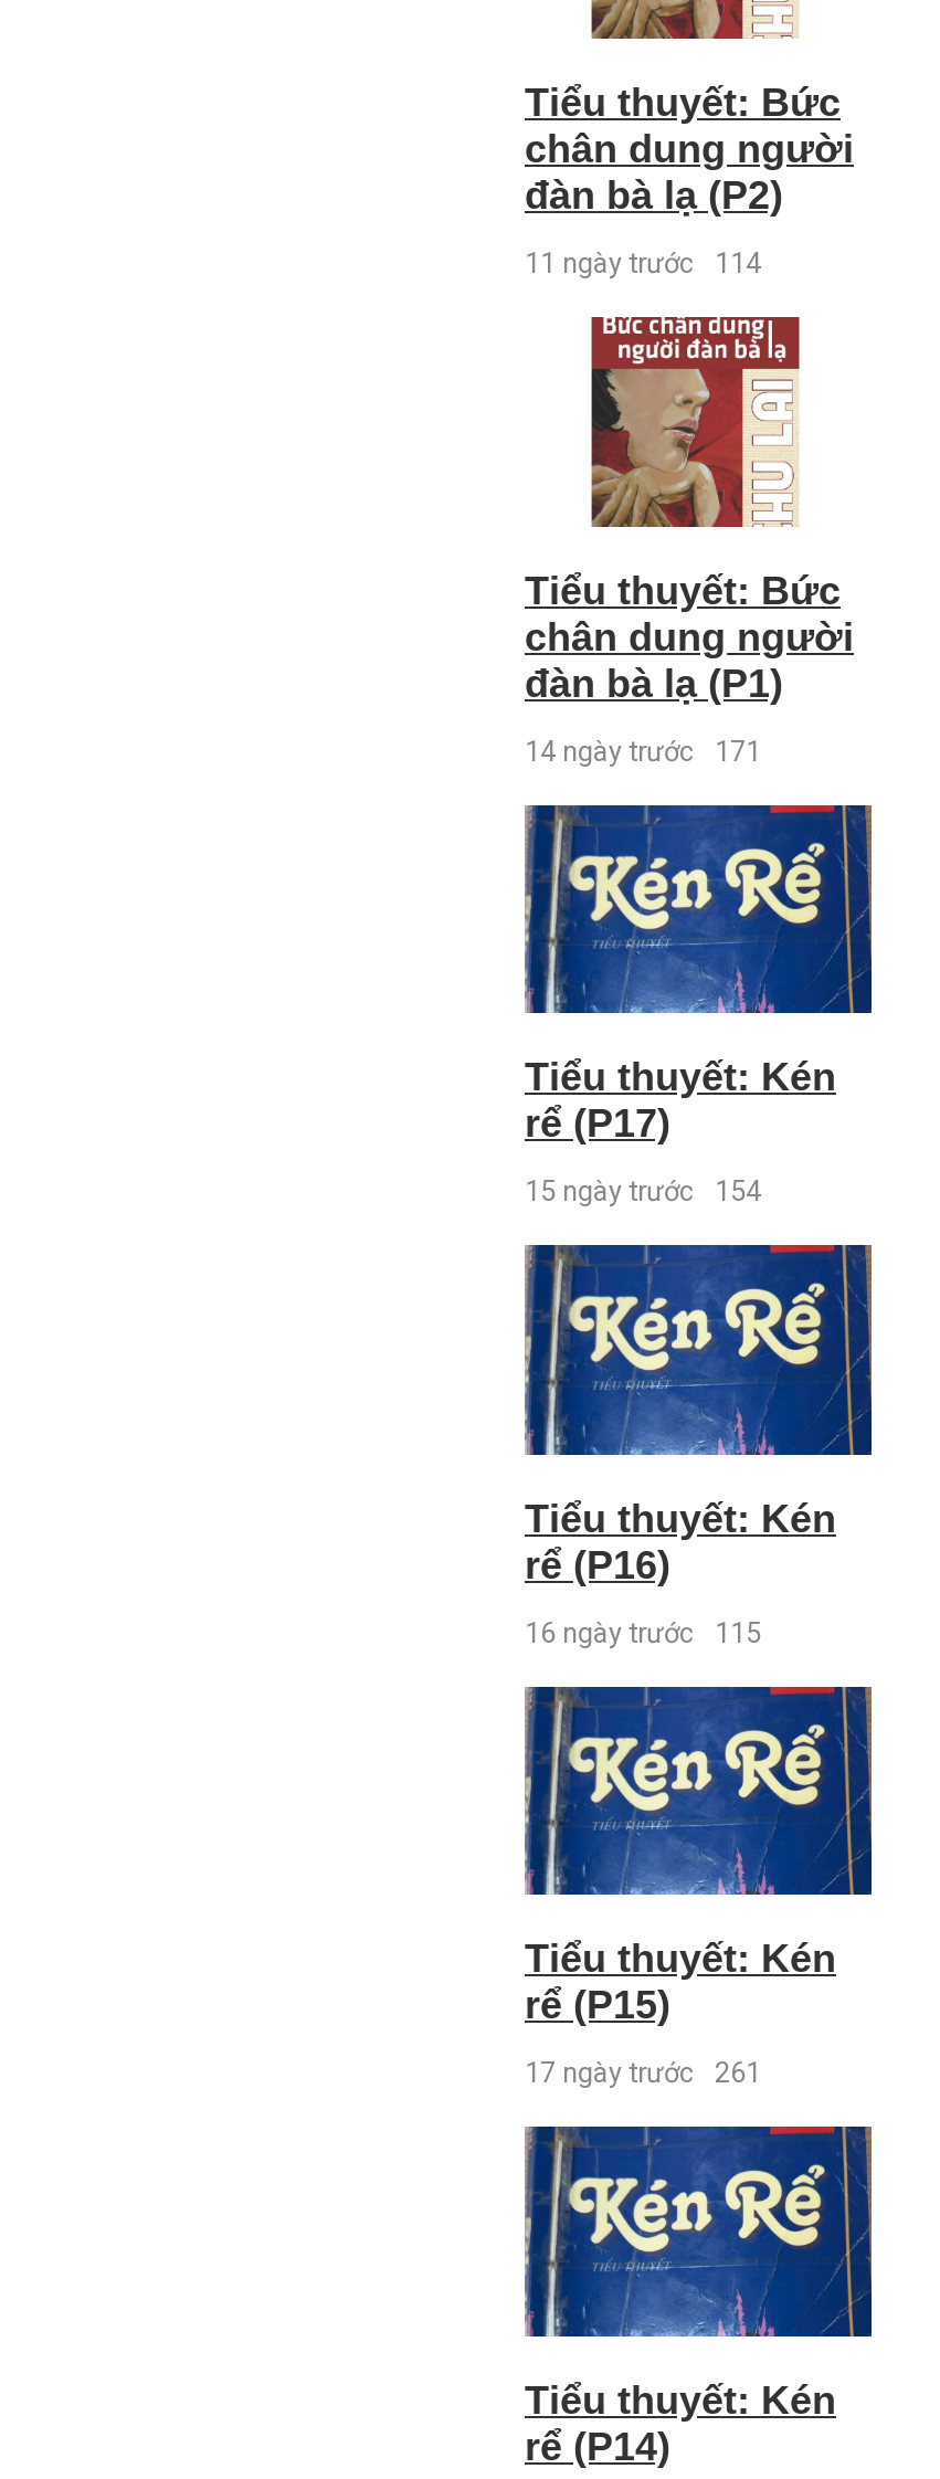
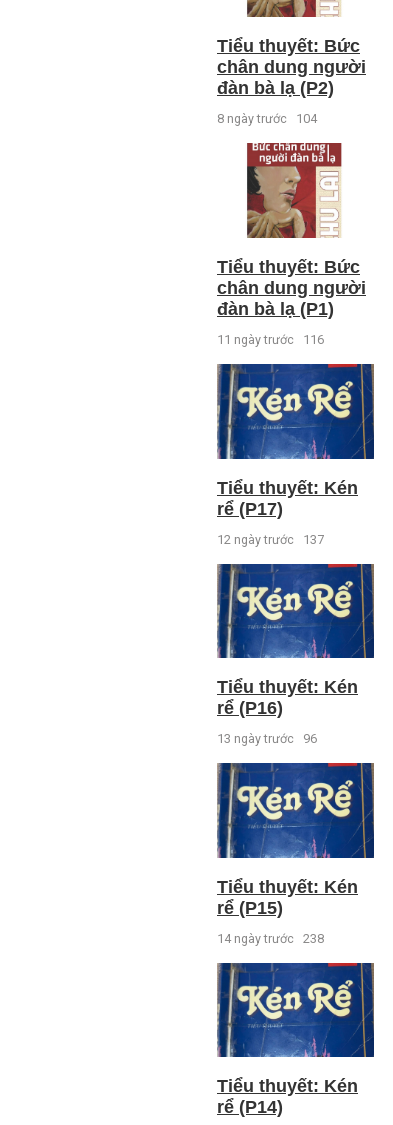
[525,246,761,279] 11 ngày trước 114 -> [217,111,317,126] 8 ngày trước 104
[525,734,761,767] 14 ngày trước 171 -> [217,332,324,347] 11 ngày trước 116
[525,1175,761,1208] 15 ngày trước 154 -> [217,532,324,547] 12 ngày trước 137
[525,1616,761,1649] 16 ngày trước 115 -> [217,731,317,746] 13 ngày trước 96
[525,2056,761,2089] 17 ngày trước 261 -> [217,931,324,946] 14 ngày trước 238

